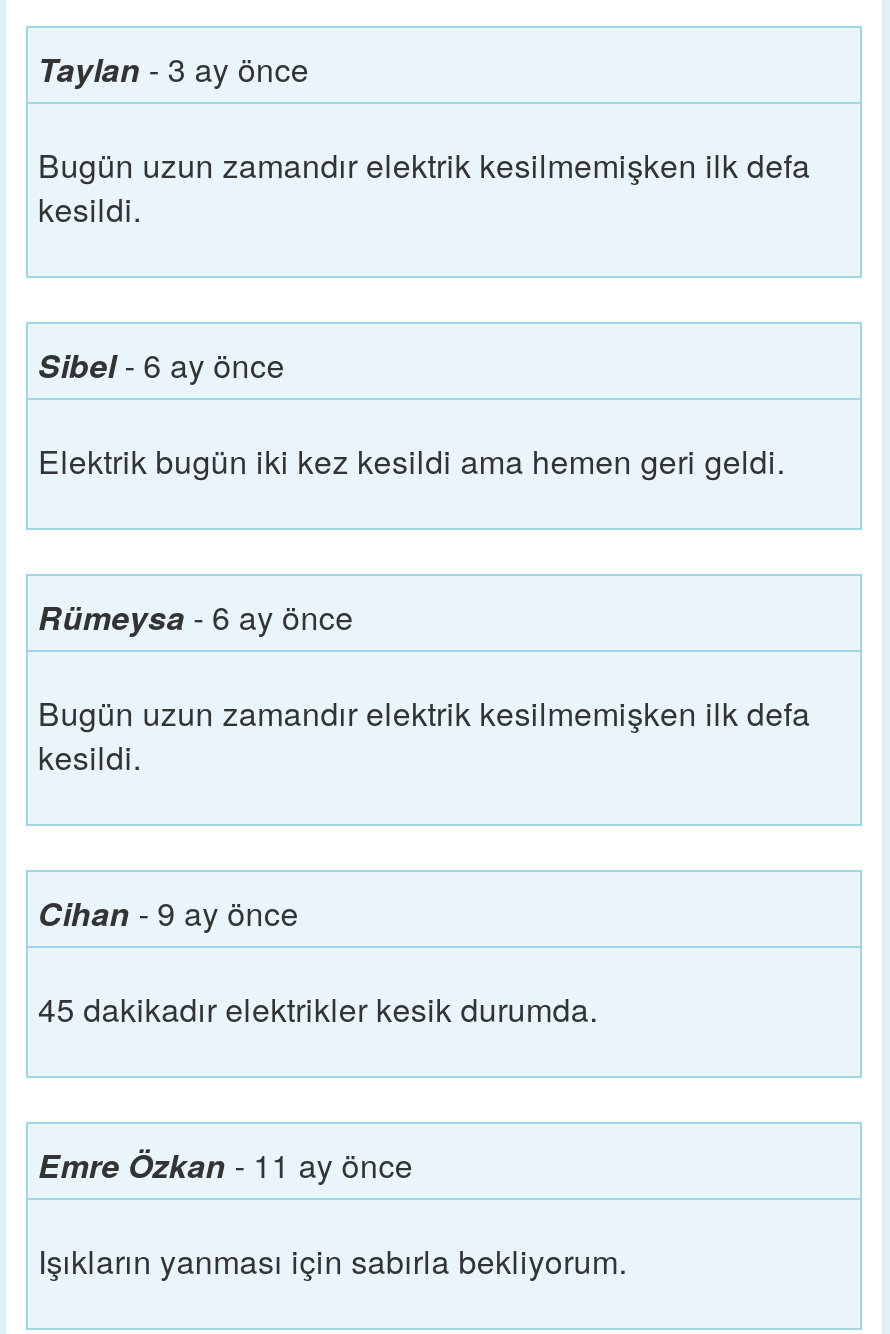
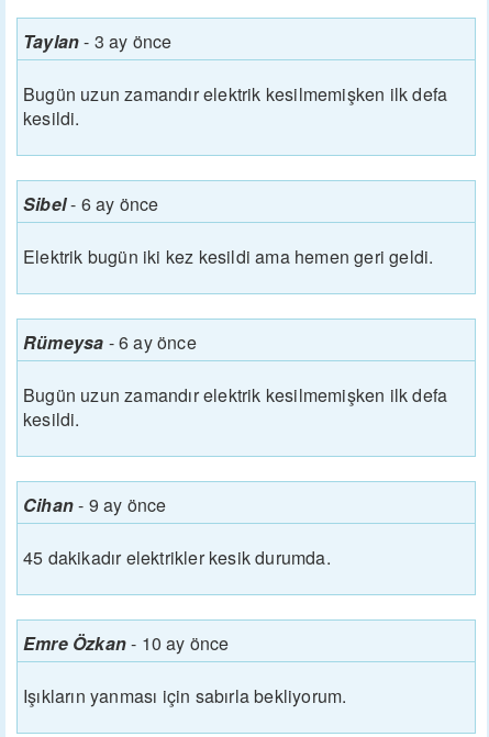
[38,1142,413,1188] Emre Özkan - 11 ay önce -> [23,630,229,656] Emre Özkan - 10 ay önce

